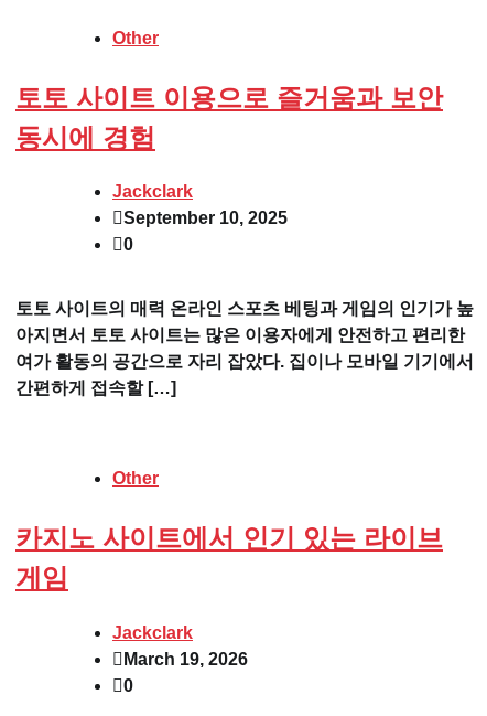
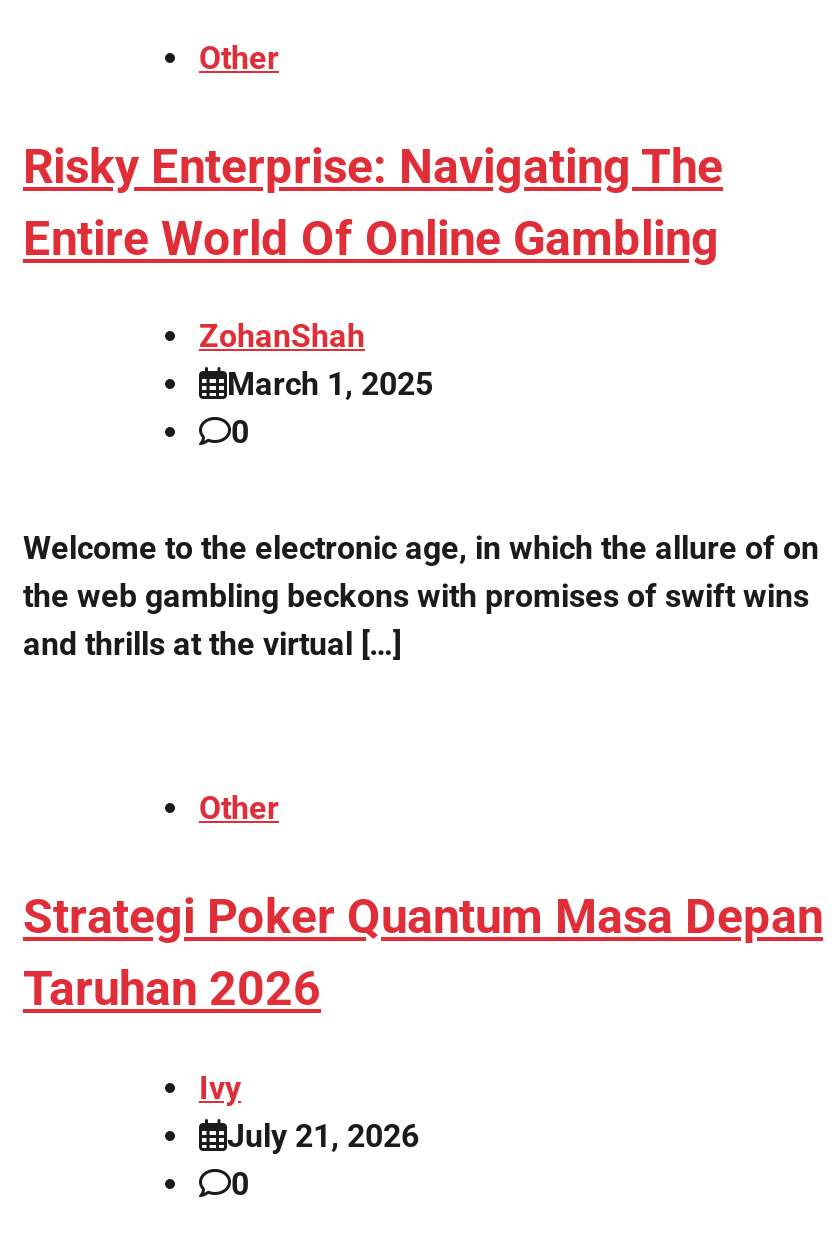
[15,82,443,152] 토토 사이트 이용으로 즐거움과 보안 | 동시에 경험 -> [23,138,723,266] Risky Enterprise: Navigating The | Entire World Of Online Gambling
[112,182,288,228] Jackclark | September 10, 2025 -> [199,318,433,404] ZohanShah | March 1, 2025
[15,299,474,398] 토토 사이트의 매력 온라인 스포츠 베팅과 게임의 인기가 높 | 아지면서 토토 사이트는 많은 이용자에게 안전하고 편리한 | 여가 활동의 공간으로 자리 잡았다. 집이나 모바일 기기에서 | 간편하게 접속할 […] -> [23,530,819,664] Welcome to the electronic age, in which the allure of on | the web gambling beckons with promises of swift wins | and thrills at the virtual […]
[15,523,443,593] 카지노 사이트에서 인기 있는 라이브 | 게임 -> [23,890,823,1018] Strategi Poker Quantum Masa Depan | Taruhan 2026
[112,624,248,669] Jackclark | March 19, 2026 -> [199,1070,419,1156] Ivy | July 21, 2026

